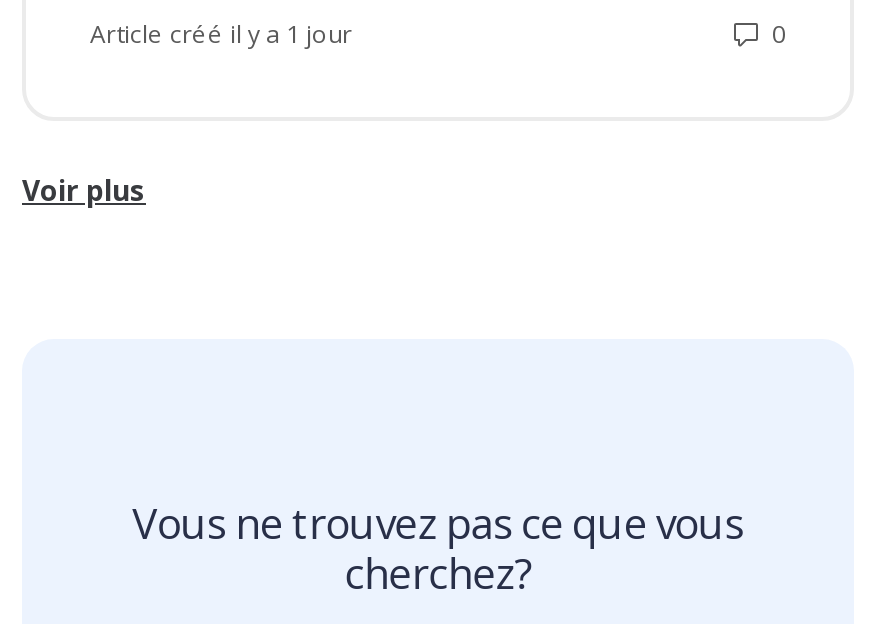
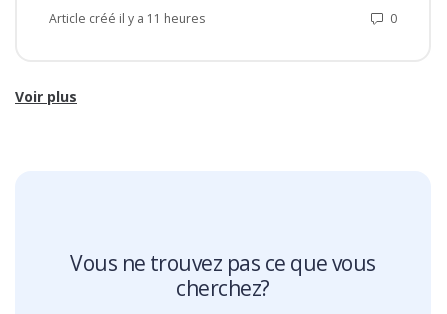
[90,16,352,50] Article créé il y a 1 jour -> [49,10,205,27] Article créé il y a 11 heures

